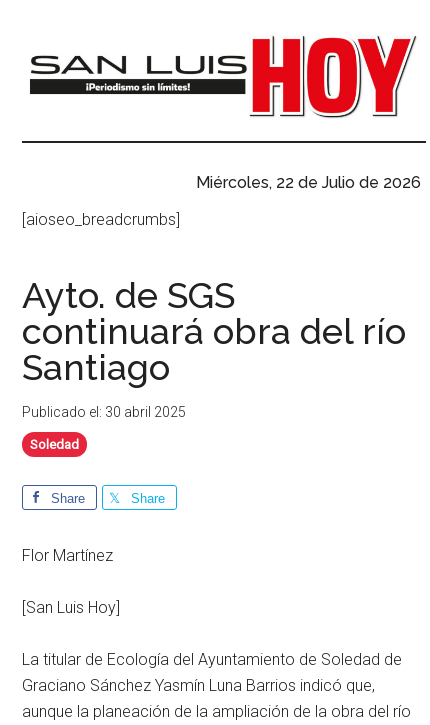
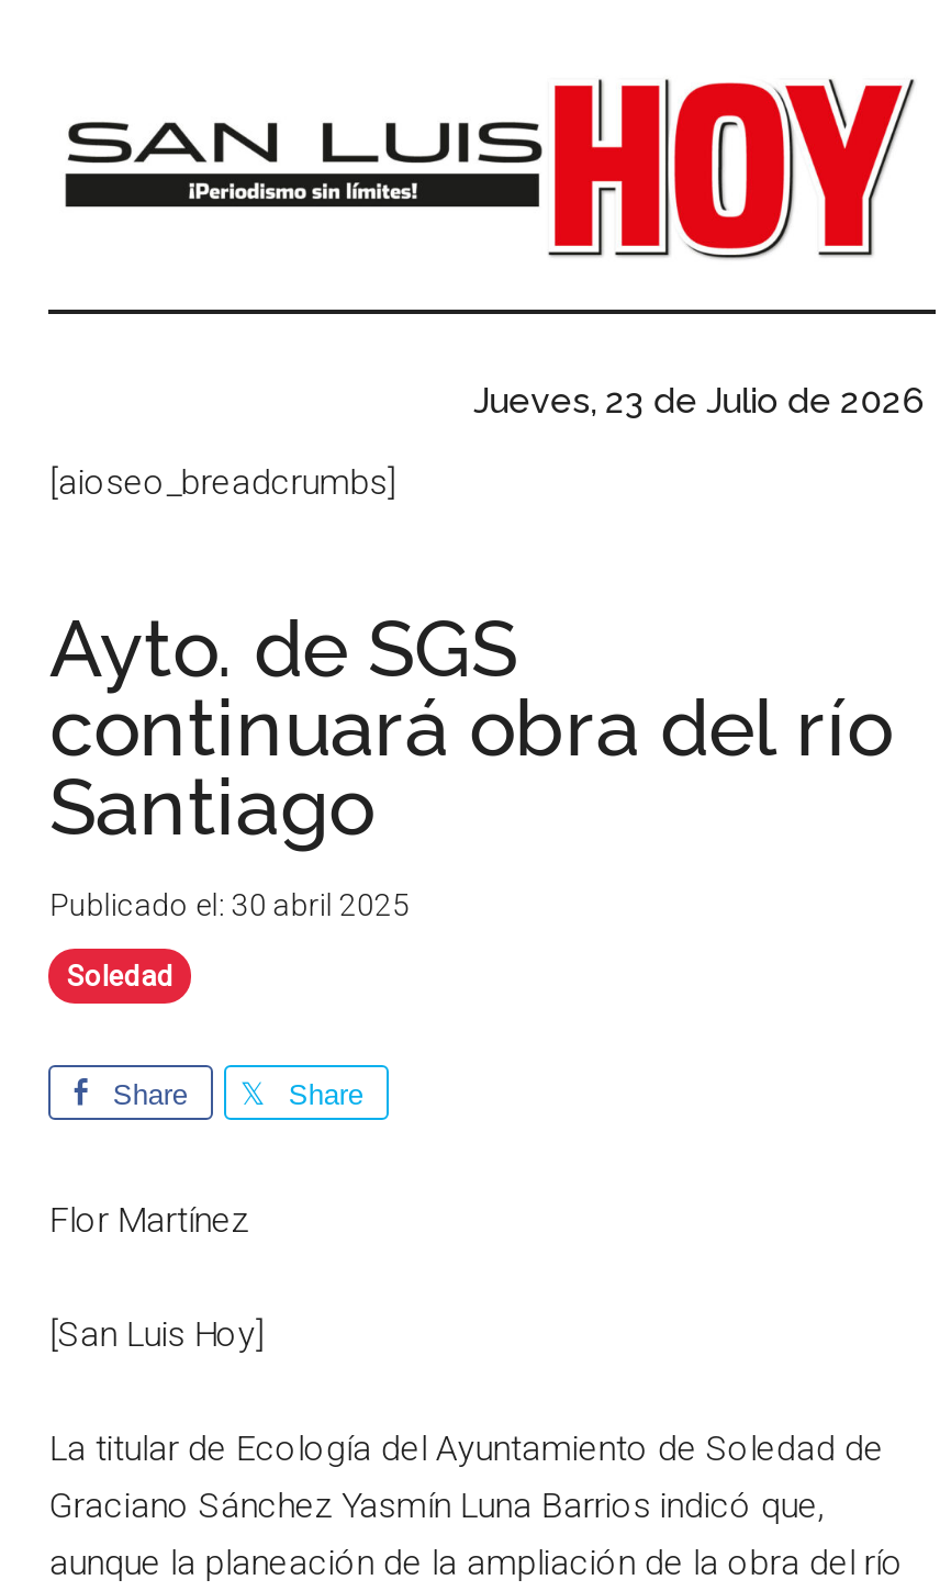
[196,173,421,192] Miércoles, 22 de Julio de 2026 -> [474,379,924,421] Jueves, 23 de Julio de 2026

